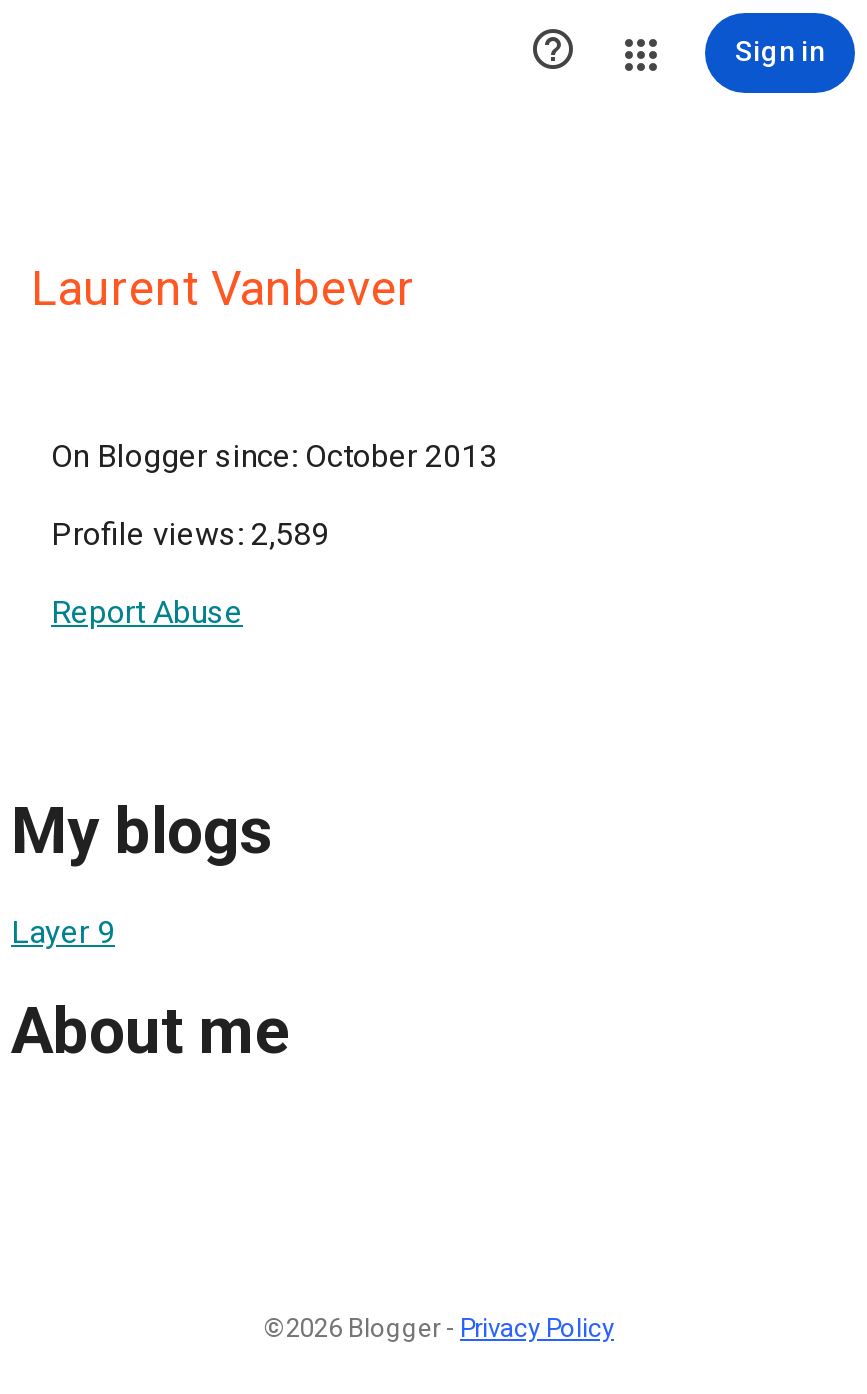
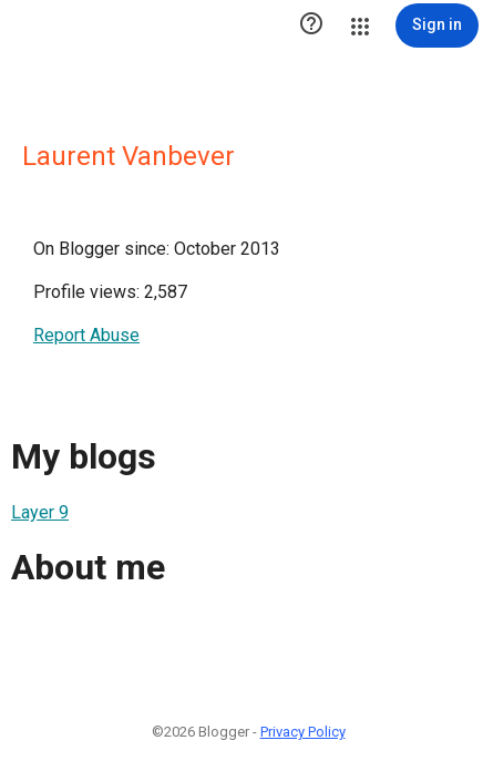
[51,515,329,553] Profile views: 2,589 -> [33,281,187,302] Profile views: 2,587

